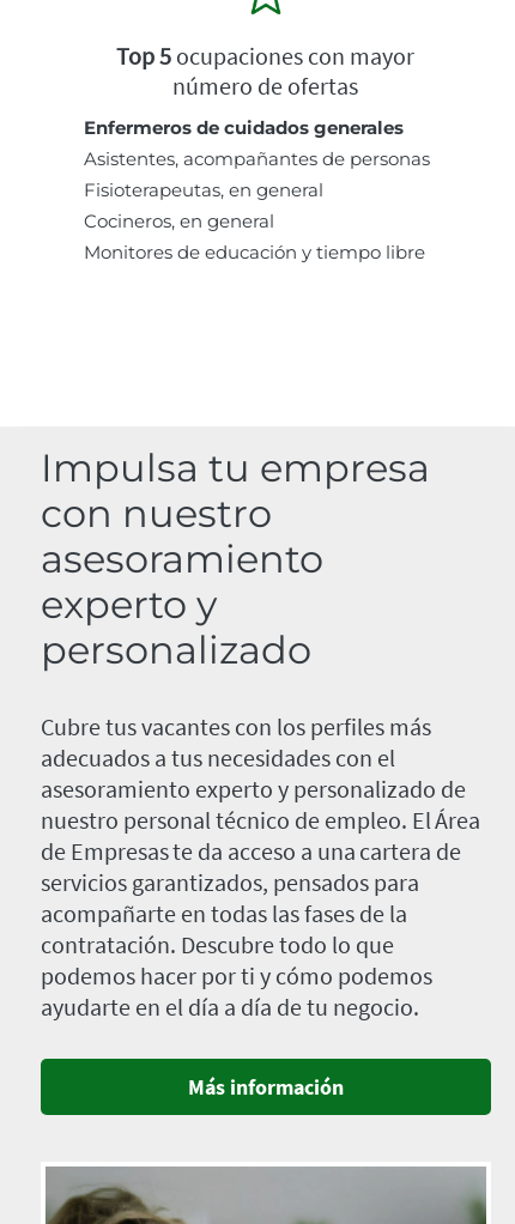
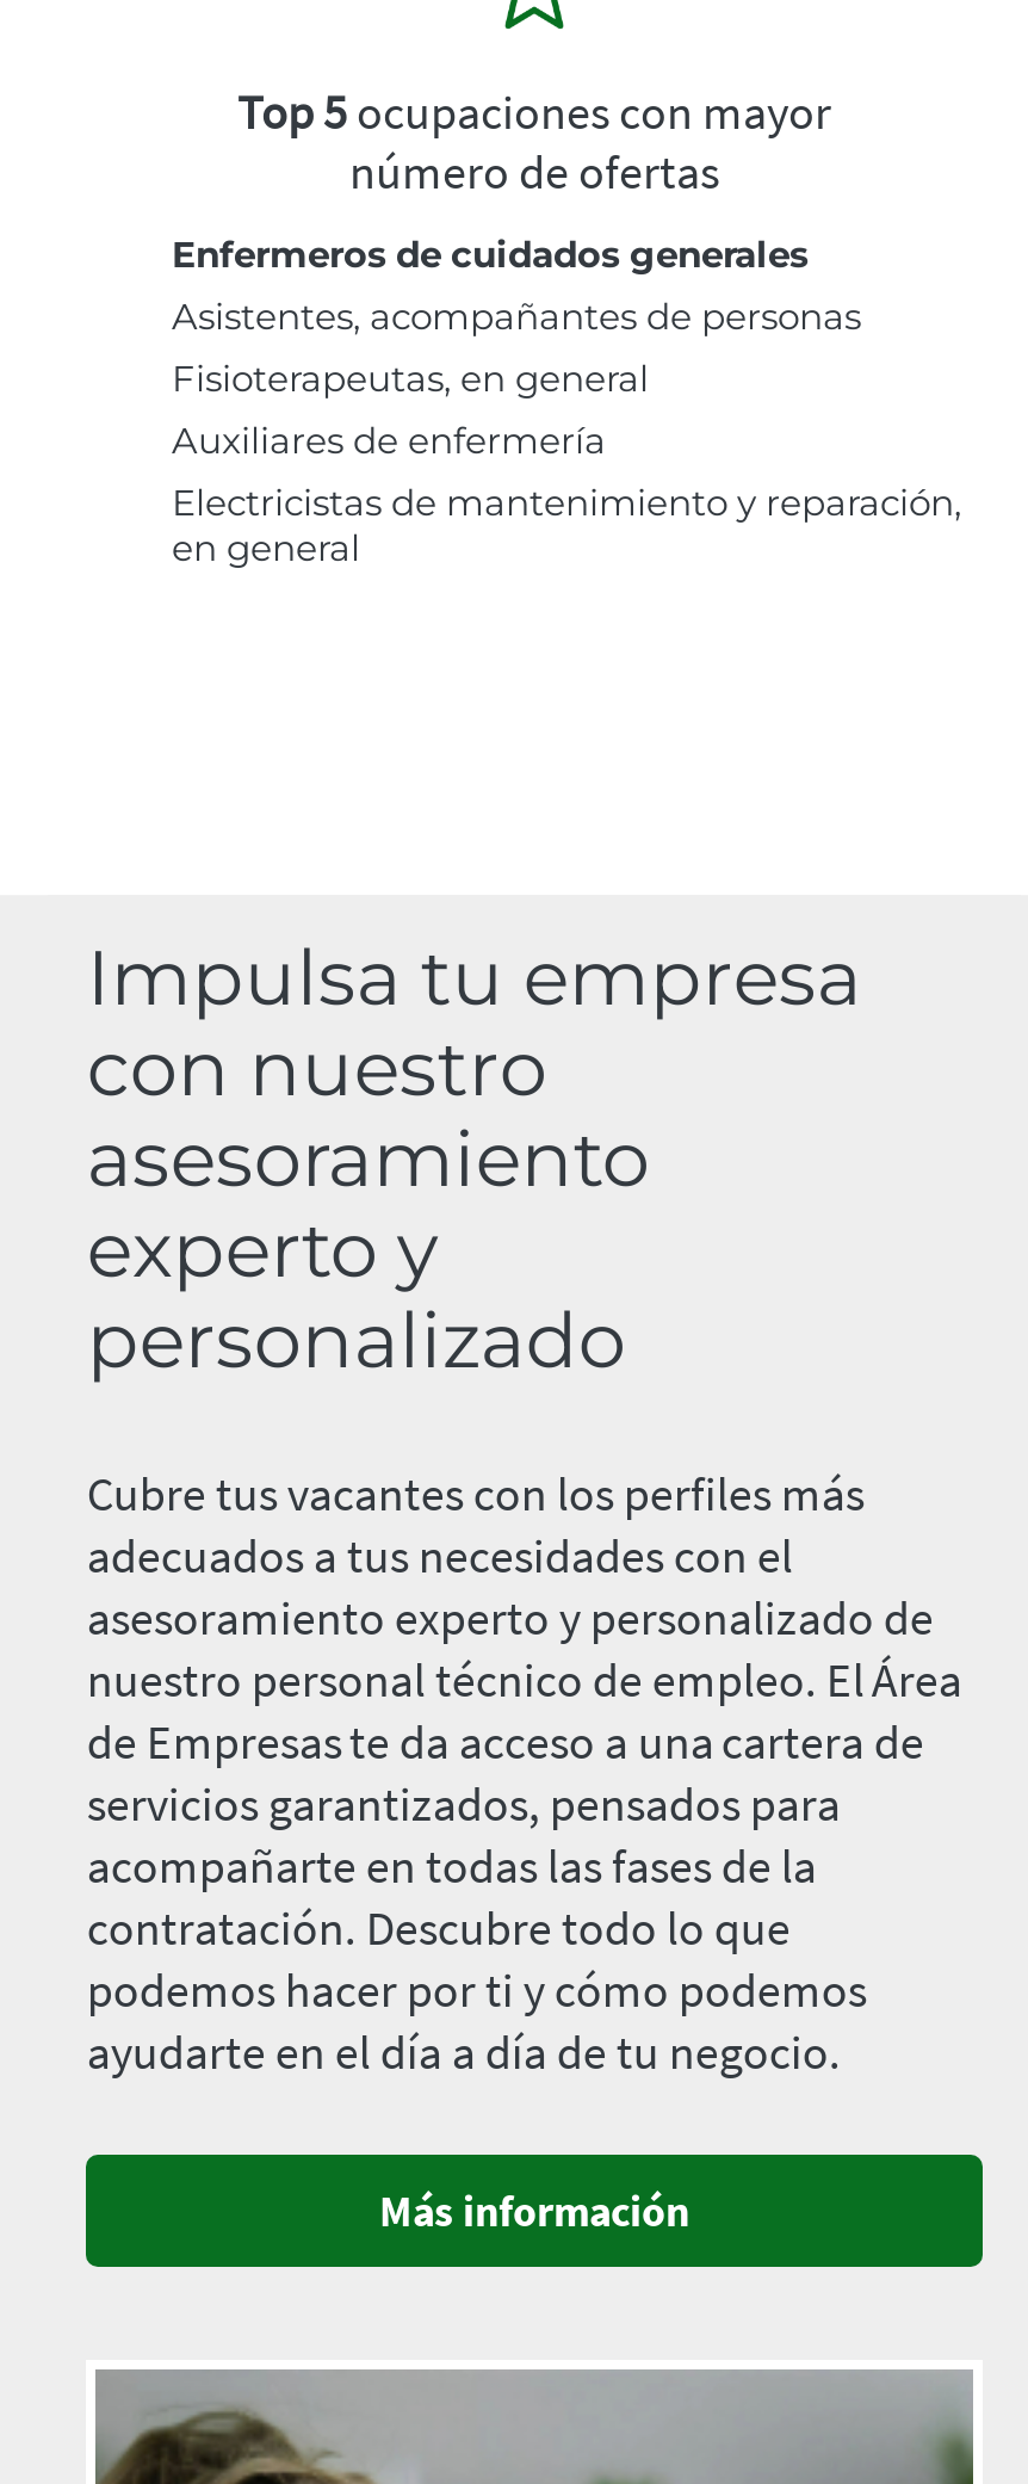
[84,210,425,264] Cocineros, en general | Monitores de educación y tiempo libre -> [172,418,961,571] Auxiliares de enfermería | Electricistas de mantenimiento y reparación, | en general

